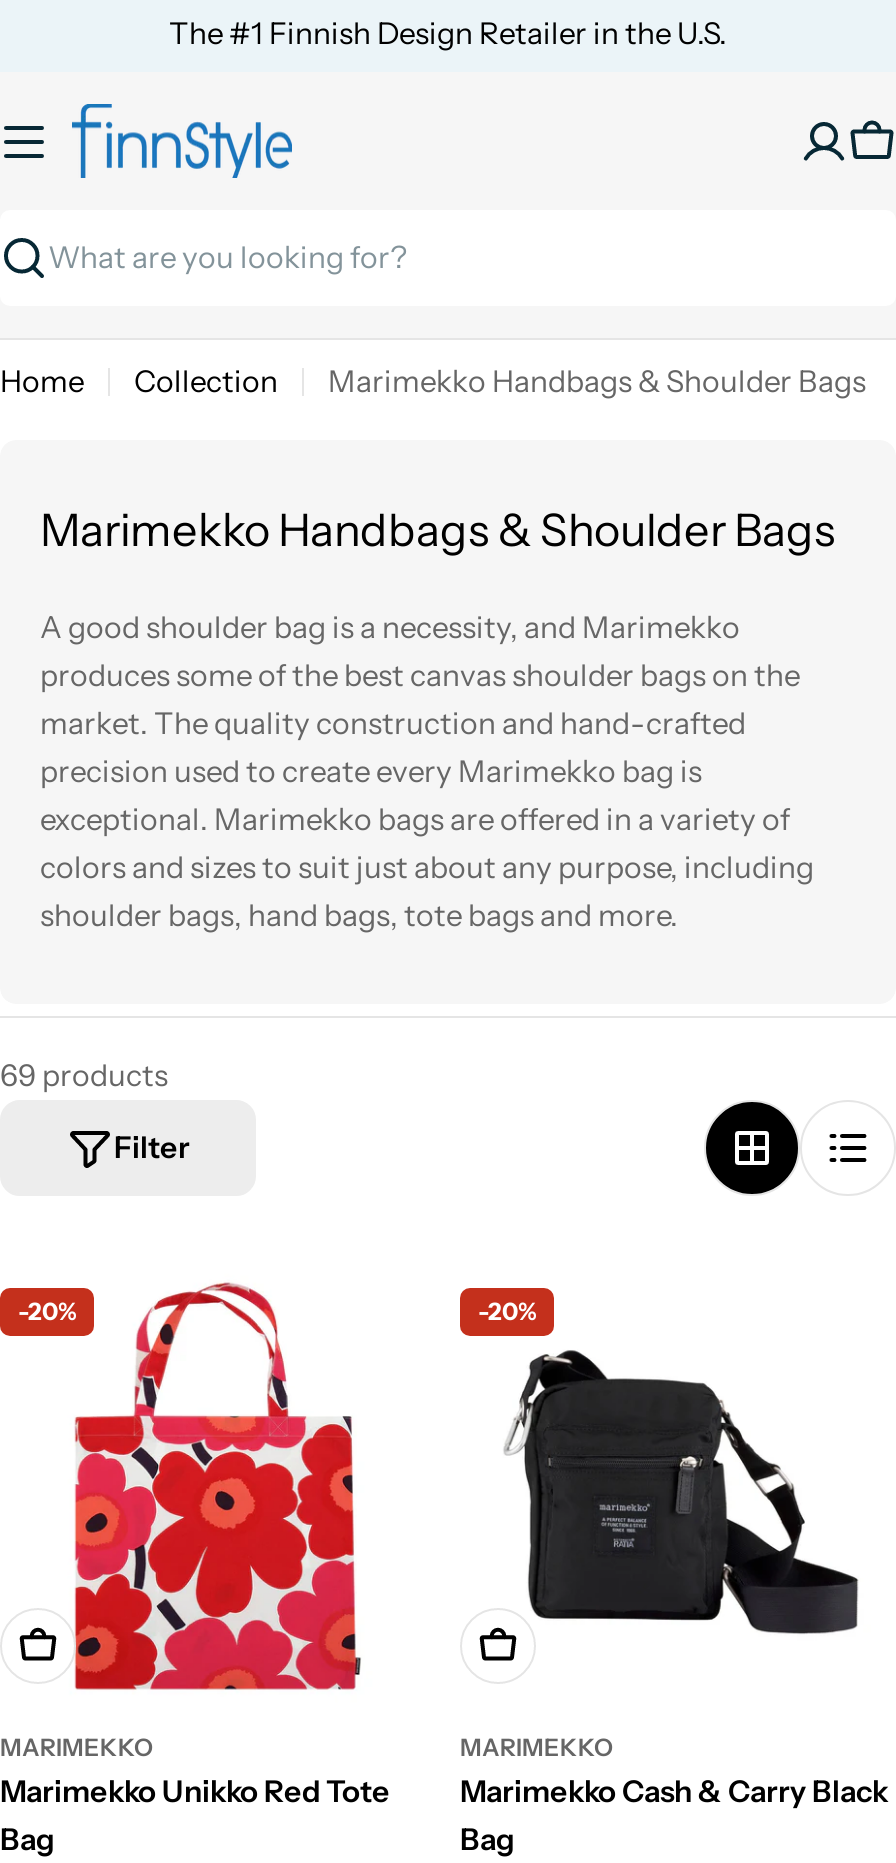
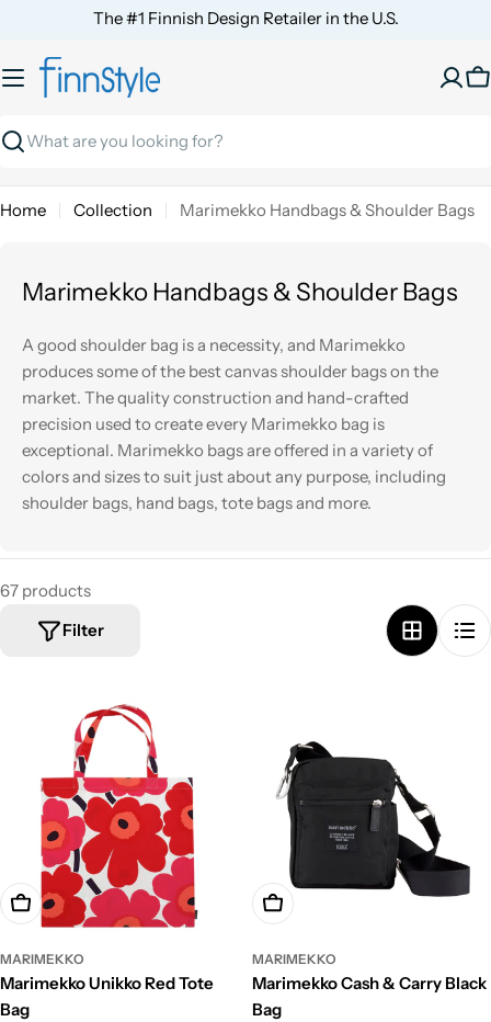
[0,1056,168,1094] 69 products -> [0,580,91,600] 67 products
[18,1296,76,1326] -20% -> none
[478,1296,536,1326] -20% -> none

